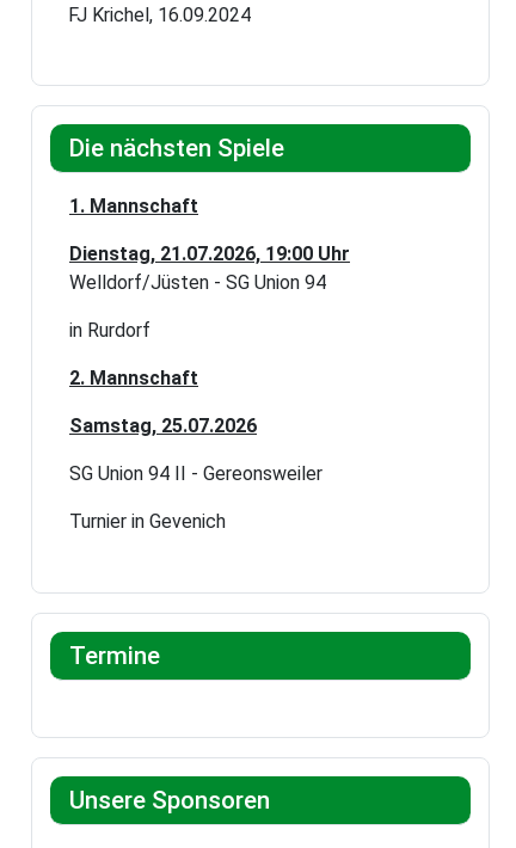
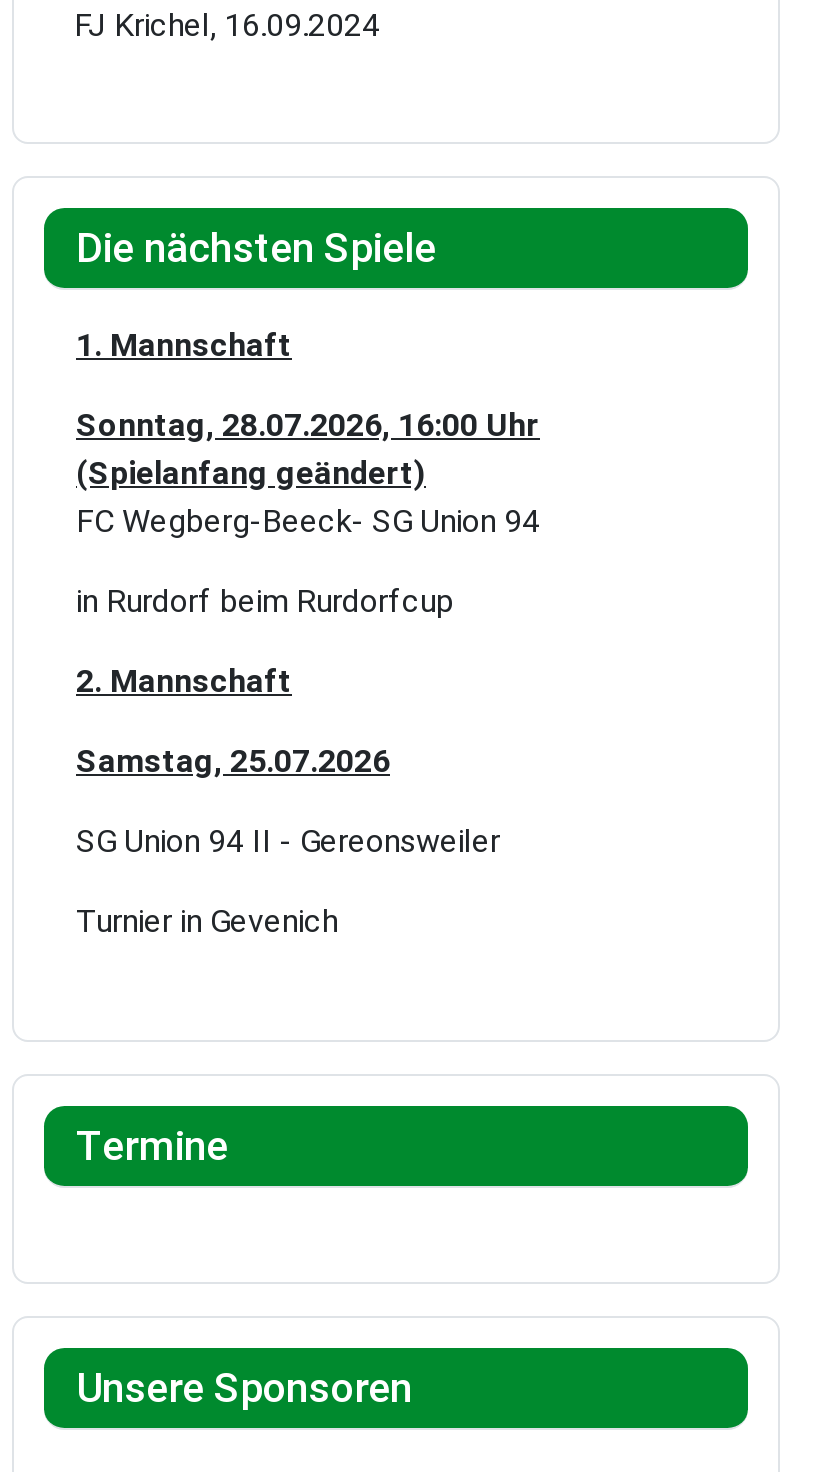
[69,242,350,293] Dienstag, 21.07.2026, 19:00 Uhr | Welldorf/Jüsten - SG Union 94 -> [76,405,540,539] Sonntag, 28.07.2026, 16:00 Uhr | (Spielanfang geändert) | FC Wegberg-Beeck- SG Union 94
[69,318,150,341] in Rurdorf -> [76,581,454,619] in Rurdorf beim Rurdorfcup

